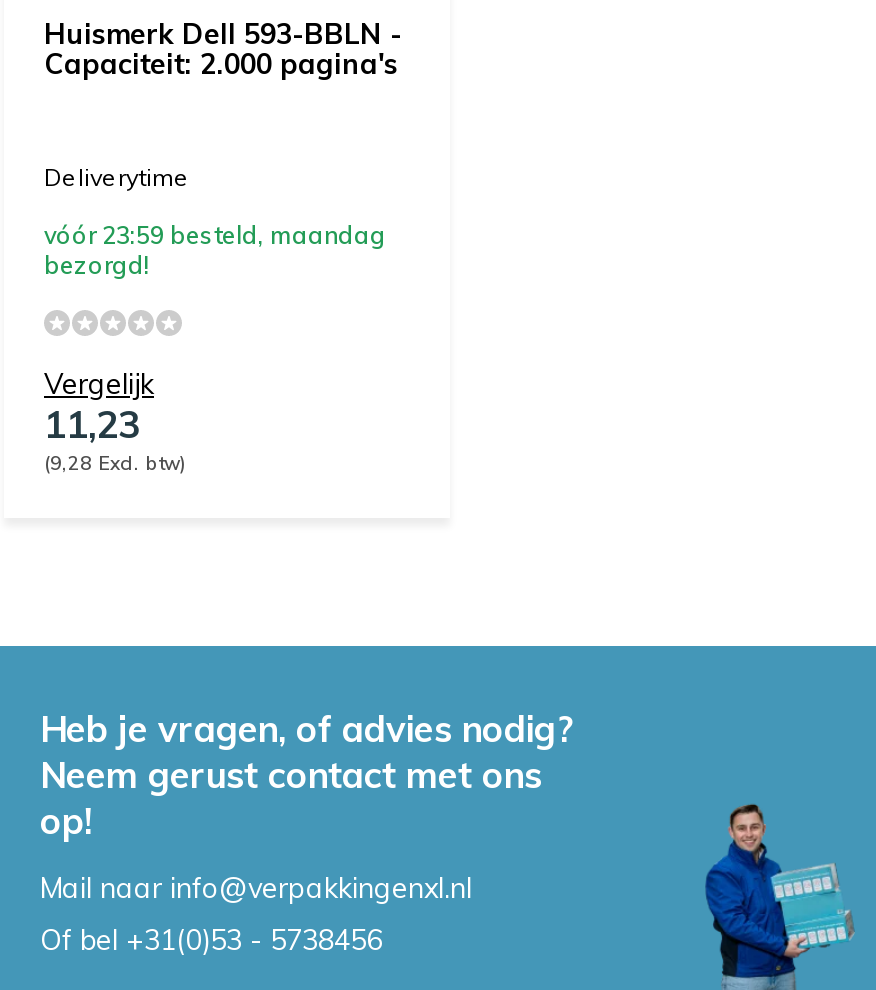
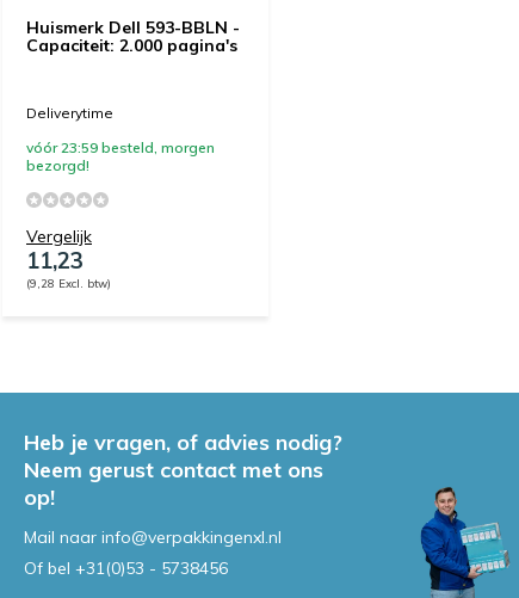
[44,220,386,250] vóór 23:59 besteld, maandag -> [26,138,215,156] vóór 23:59 besteld, morgen

